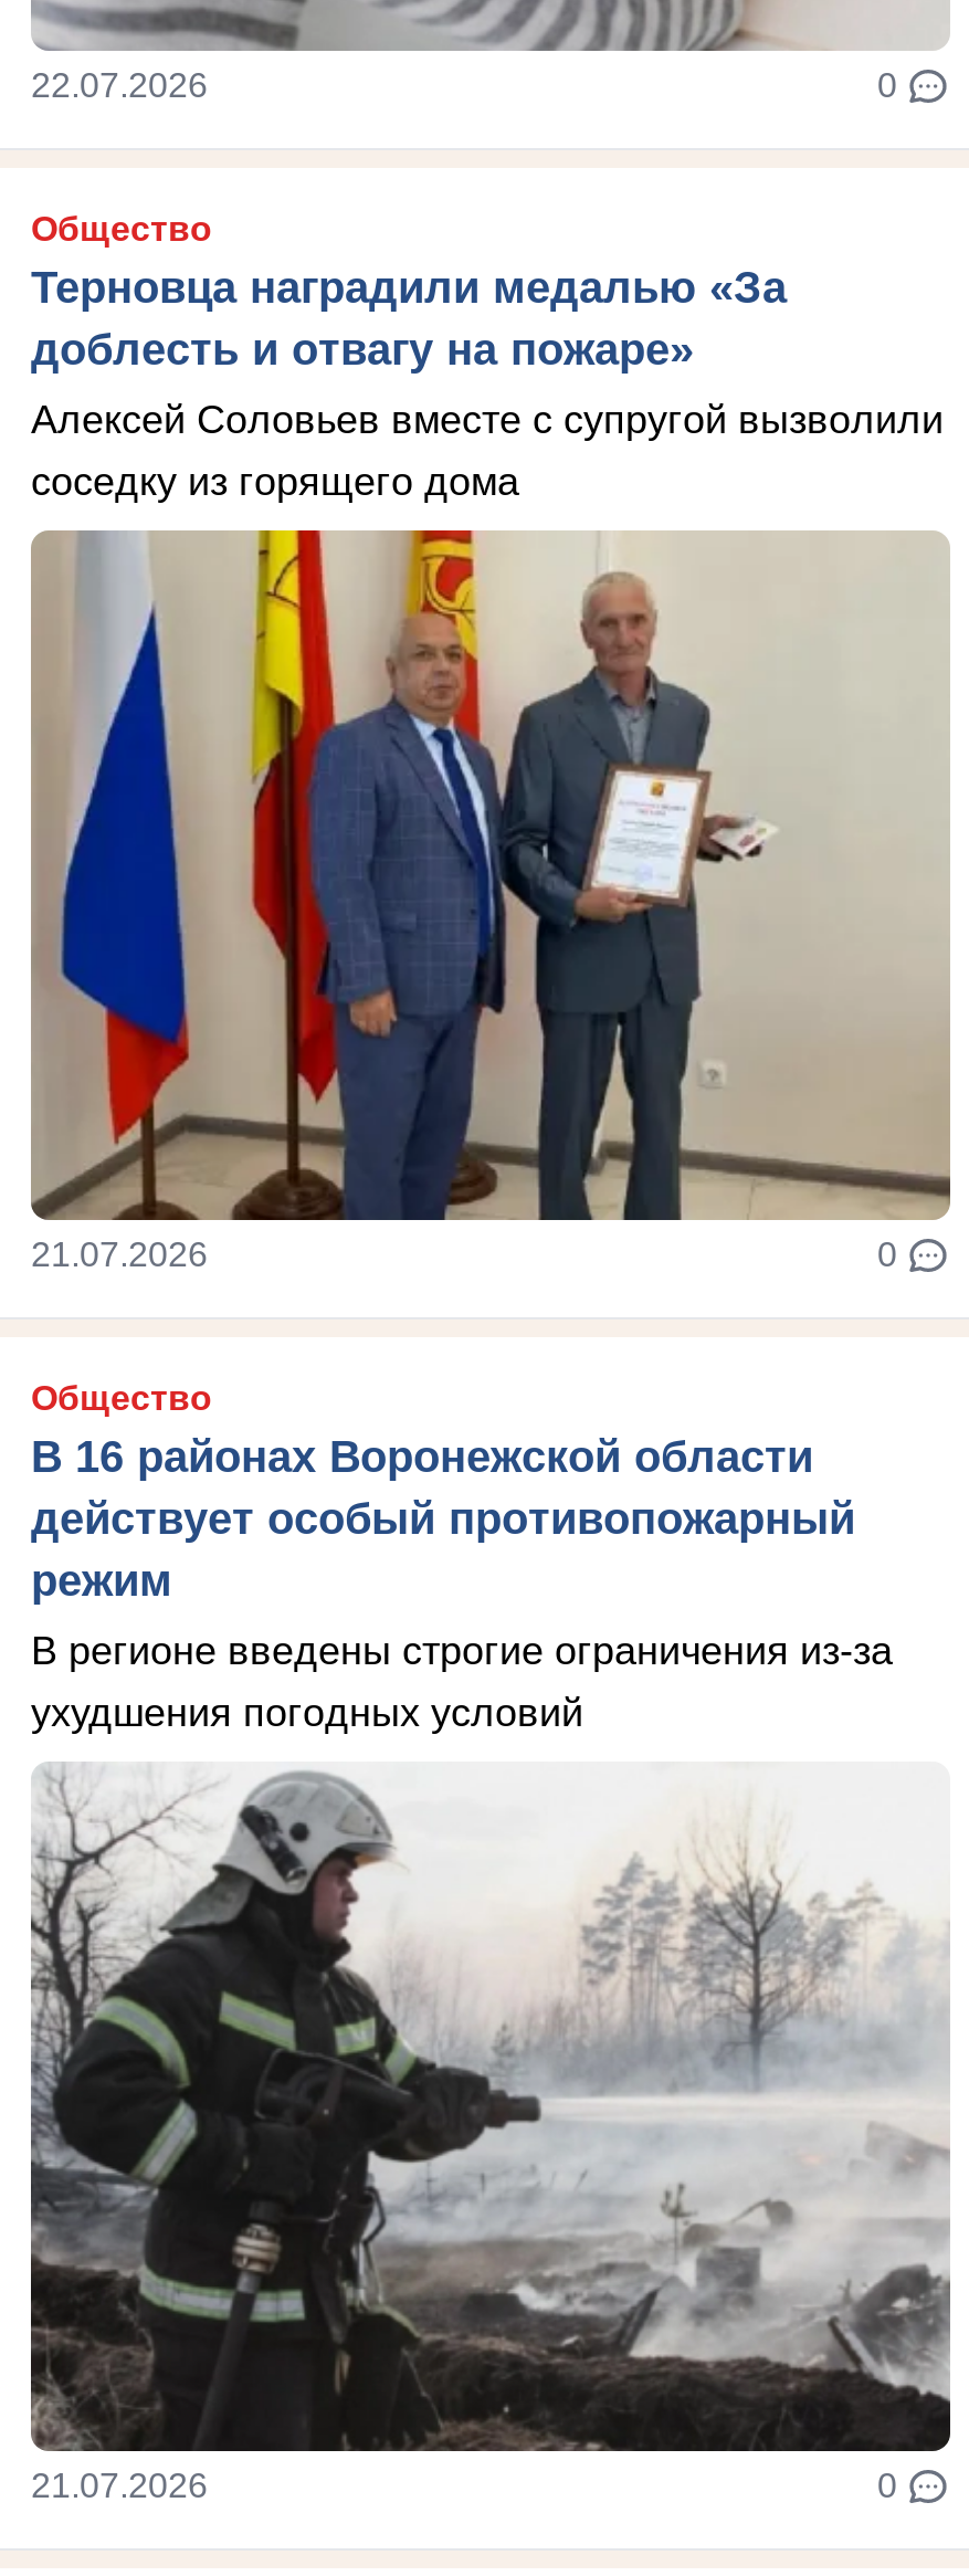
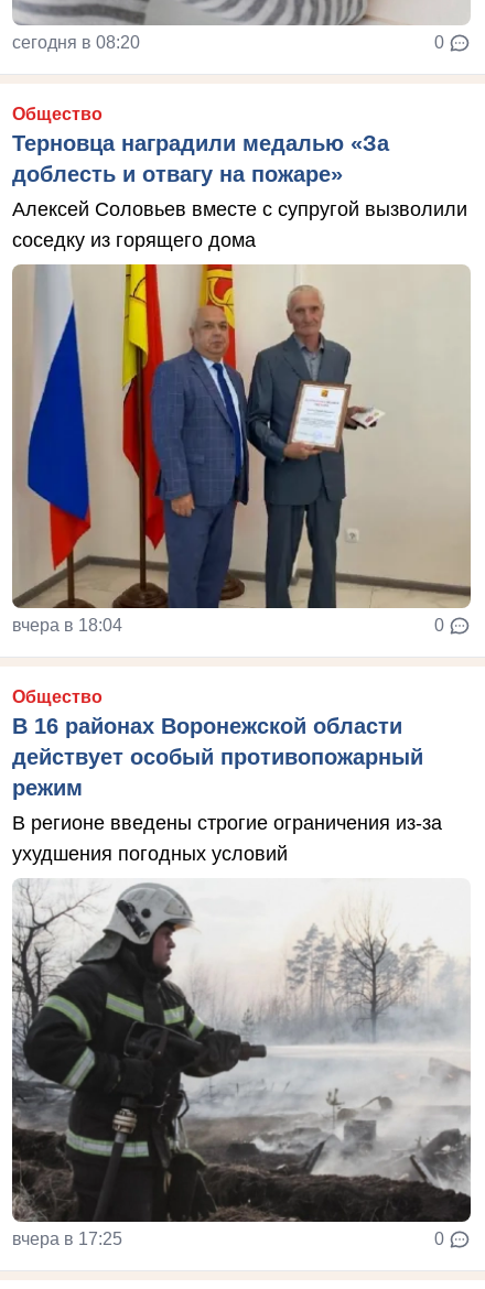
[31,66,208,103] 22.07.2026 -> [12,33,140,52] сегодня в 08:20
[31,1235,208,1273] 21.07.2026 -> [12,616,122,634] вчера в 18:04
[31,2466,208,2504] 21.07.2026 -> [12,1229,122,1248] вчера в 17:25

